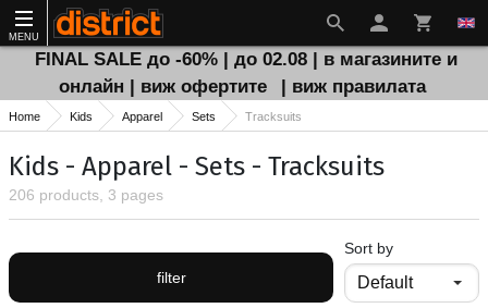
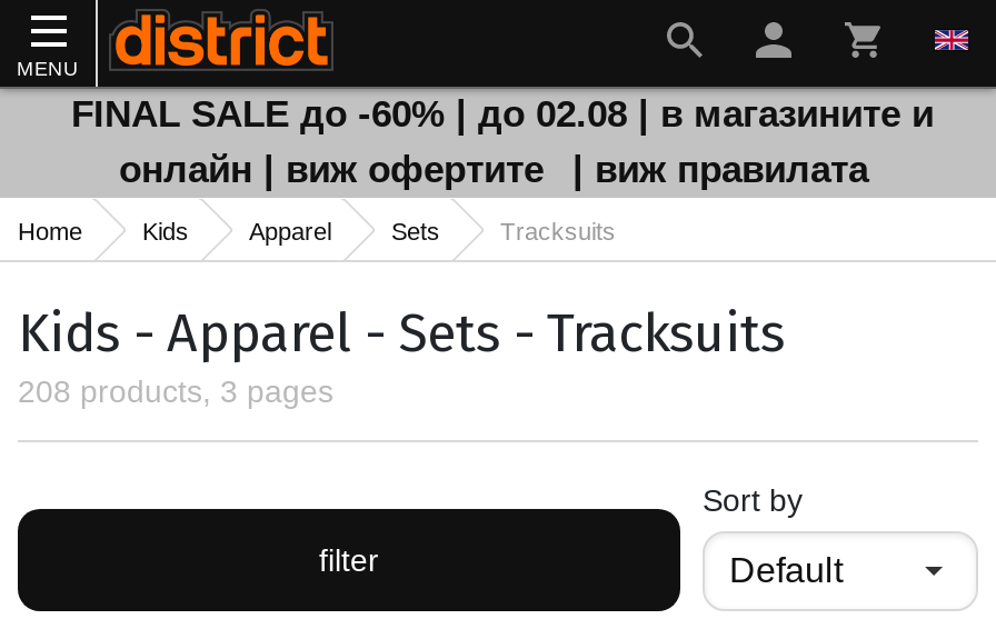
[9,186,163,204] 206 products, 3 pages -> [18,373,333,409] 208 products, 3 pages

